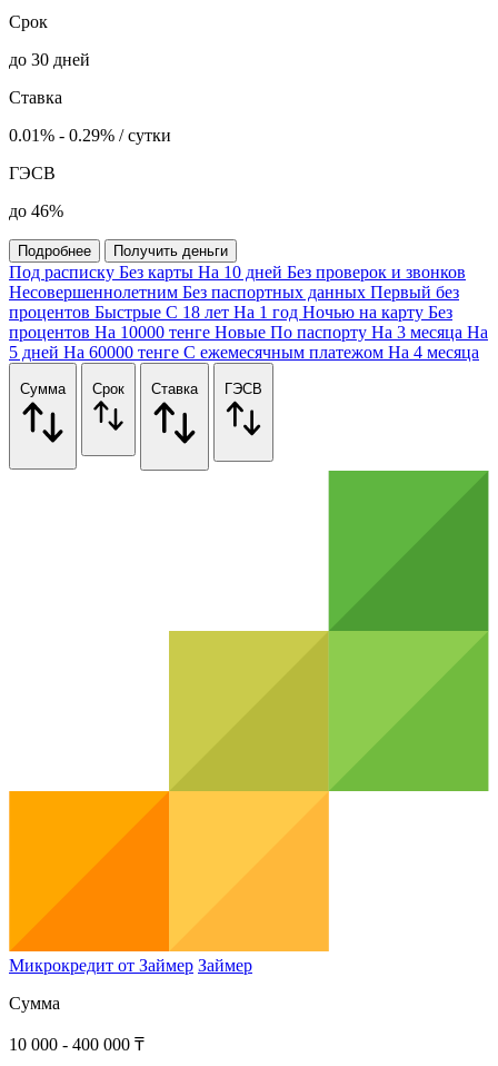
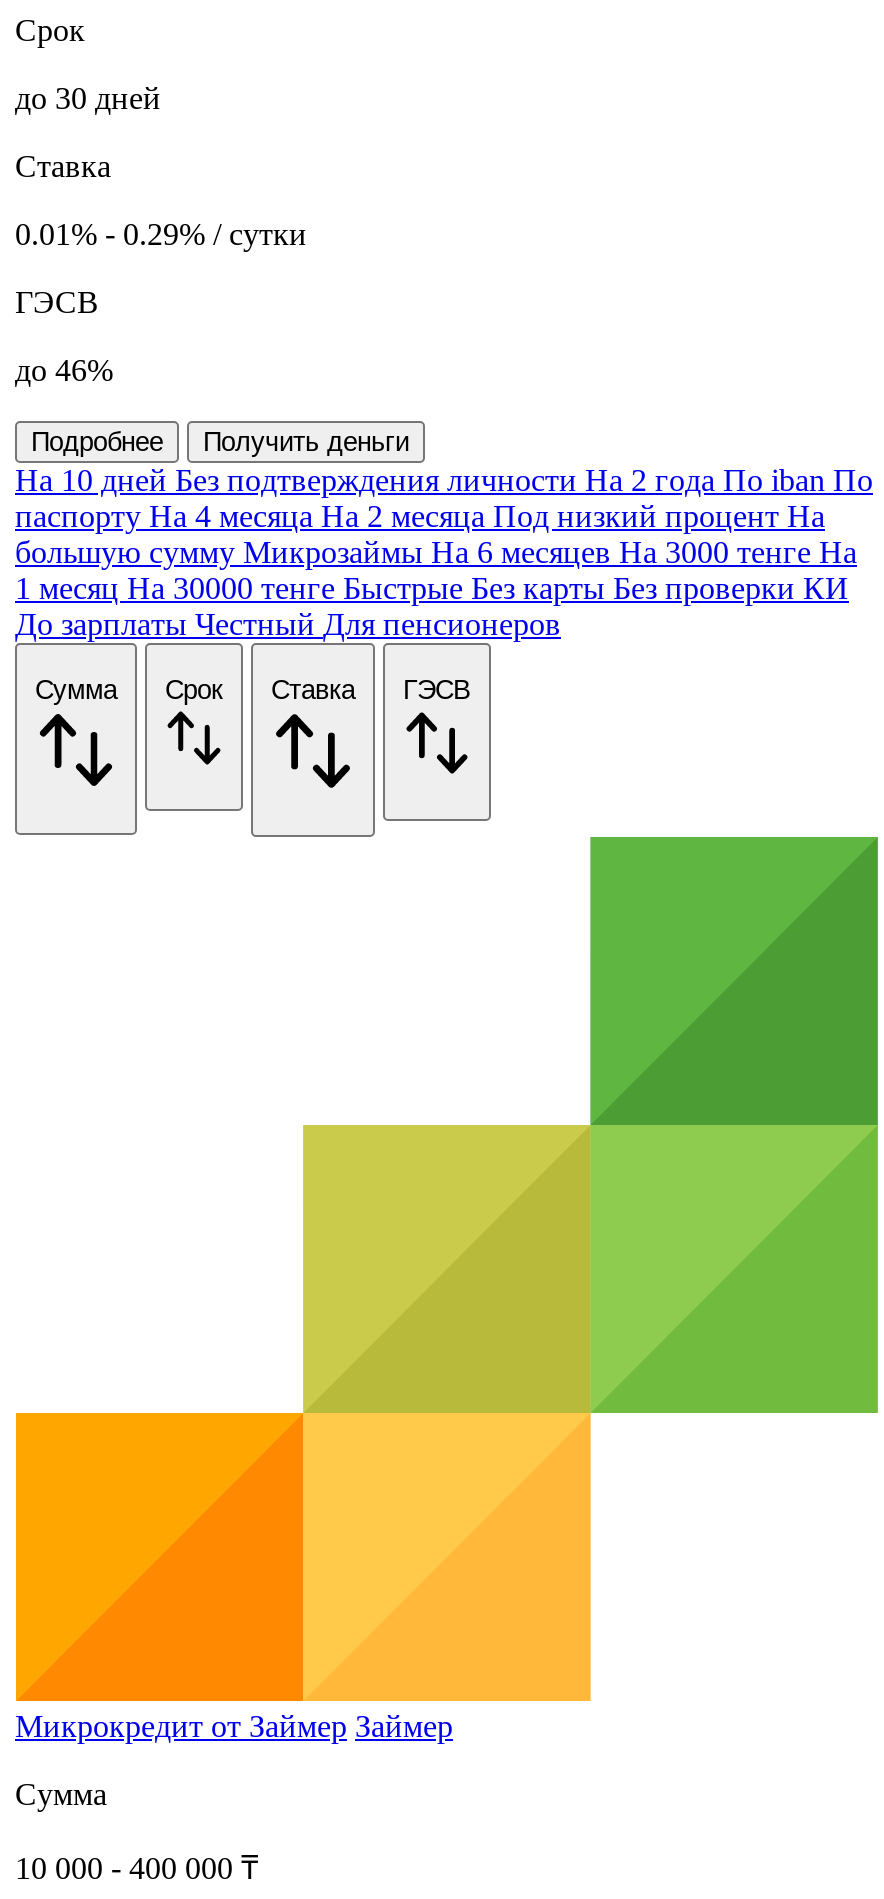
[9,262,488,362] Под распискуБез картыНа 10 дней Без проверок и звонков | Несовершеннолетним Без паспортных данных Первый без | процентов Быстрые С 18 лет На 1 год Ночью на карту Без | процентов На 10000 тенге Новые По паспорту На 3 месяца На | 5 дней На 60000 тенге С ежемесячным платежом На 4 месяца -> [15,463,873,641] На 10 днейБез подтверждения личности На 2 года По iban По | паспорту На 4 месяца На 2 месяца Под низкий процент На | большую сумму Микрозаймы На 6 месяцев На 3000 тенге На | 1 месяц На 30000 тенге Быстрые Без карты Без проверки КИ | До зарплаты Честный Для пенсионеров

